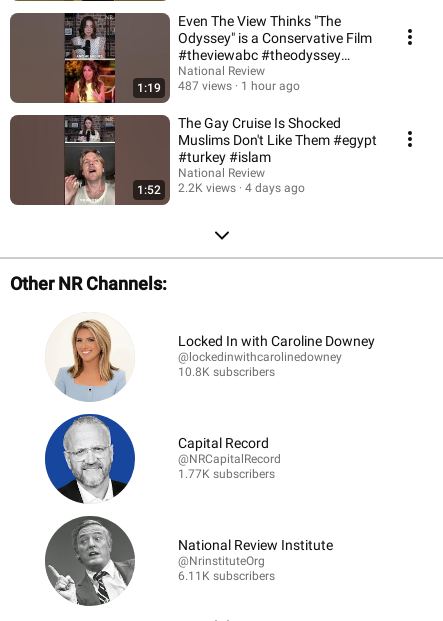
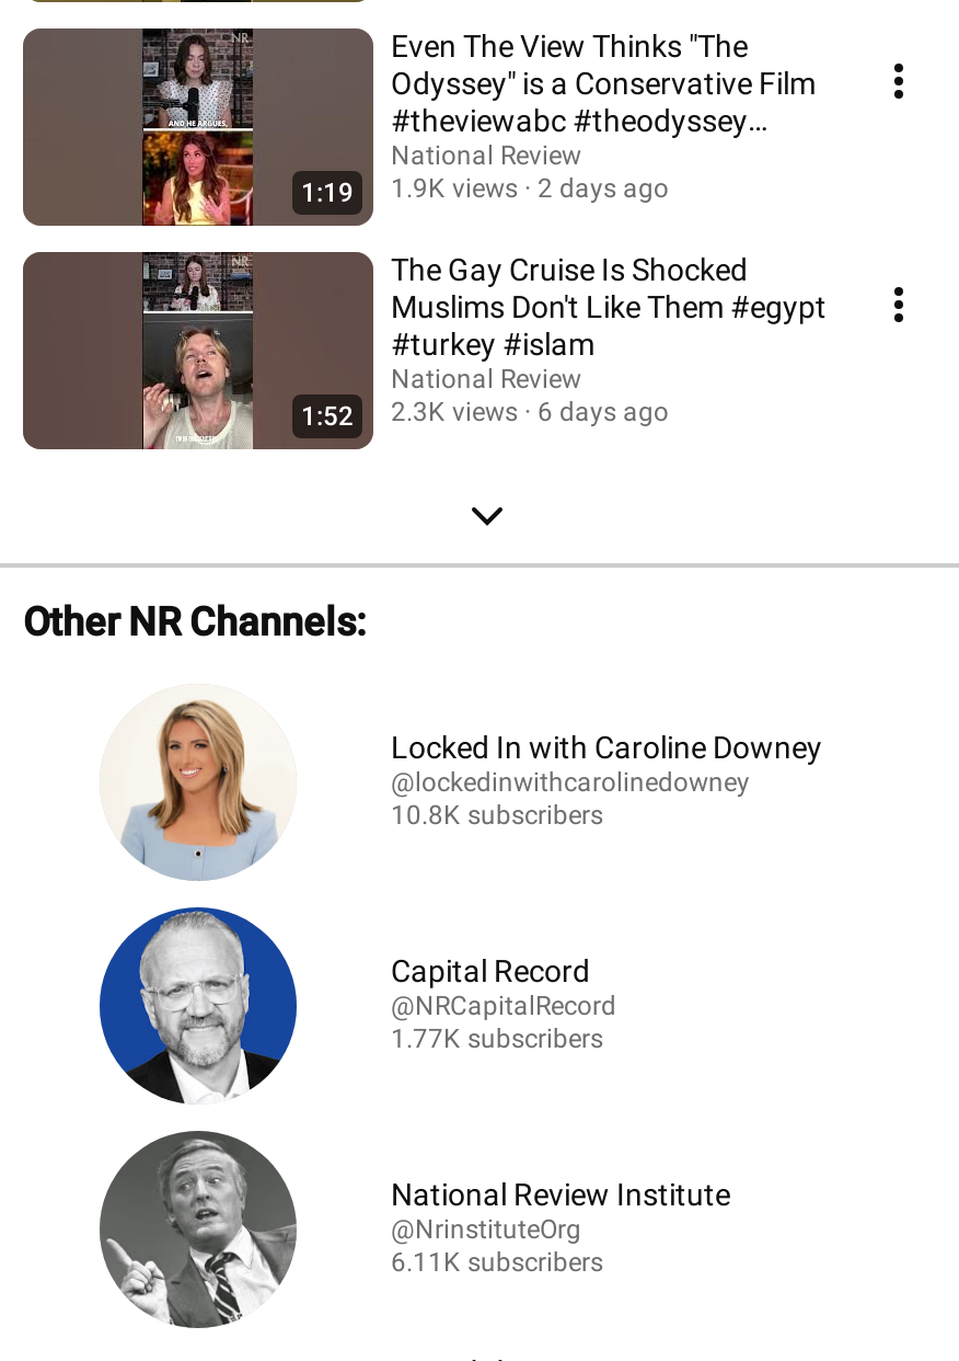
[178,78,232,92] 487 views -> [391,172,518,203] 1.9K views
[241,78,300,92] 1 hour ago -> [538,172,669,203] 2 days ago
[178,180,236,194] 2.2K views -> [391,396,518,426] 2.3K views
[245,180,305,194] 4 days ago -> [538,396,669,426] 6 days ago

